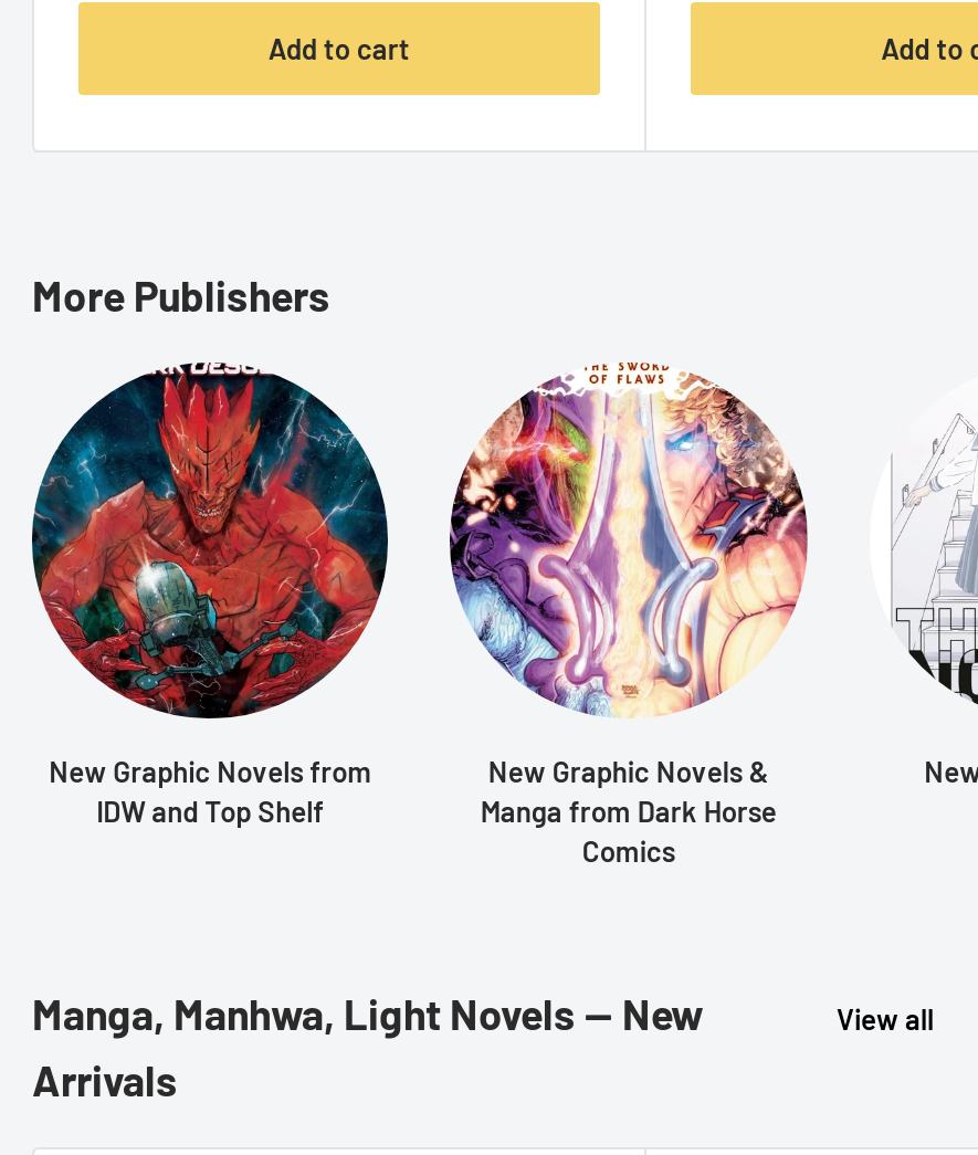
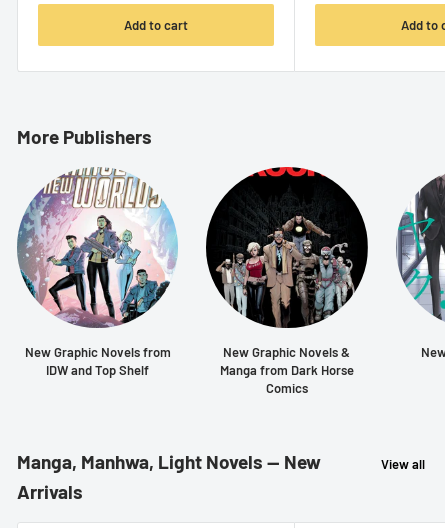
[30,363,390,718] [image] -> [17,168,178,328] [image]
[450,363,810,718] [image] -> [205,166,369,329] [image]
[870,380,971,705] [image] -> [395,174,442,320] [image]

